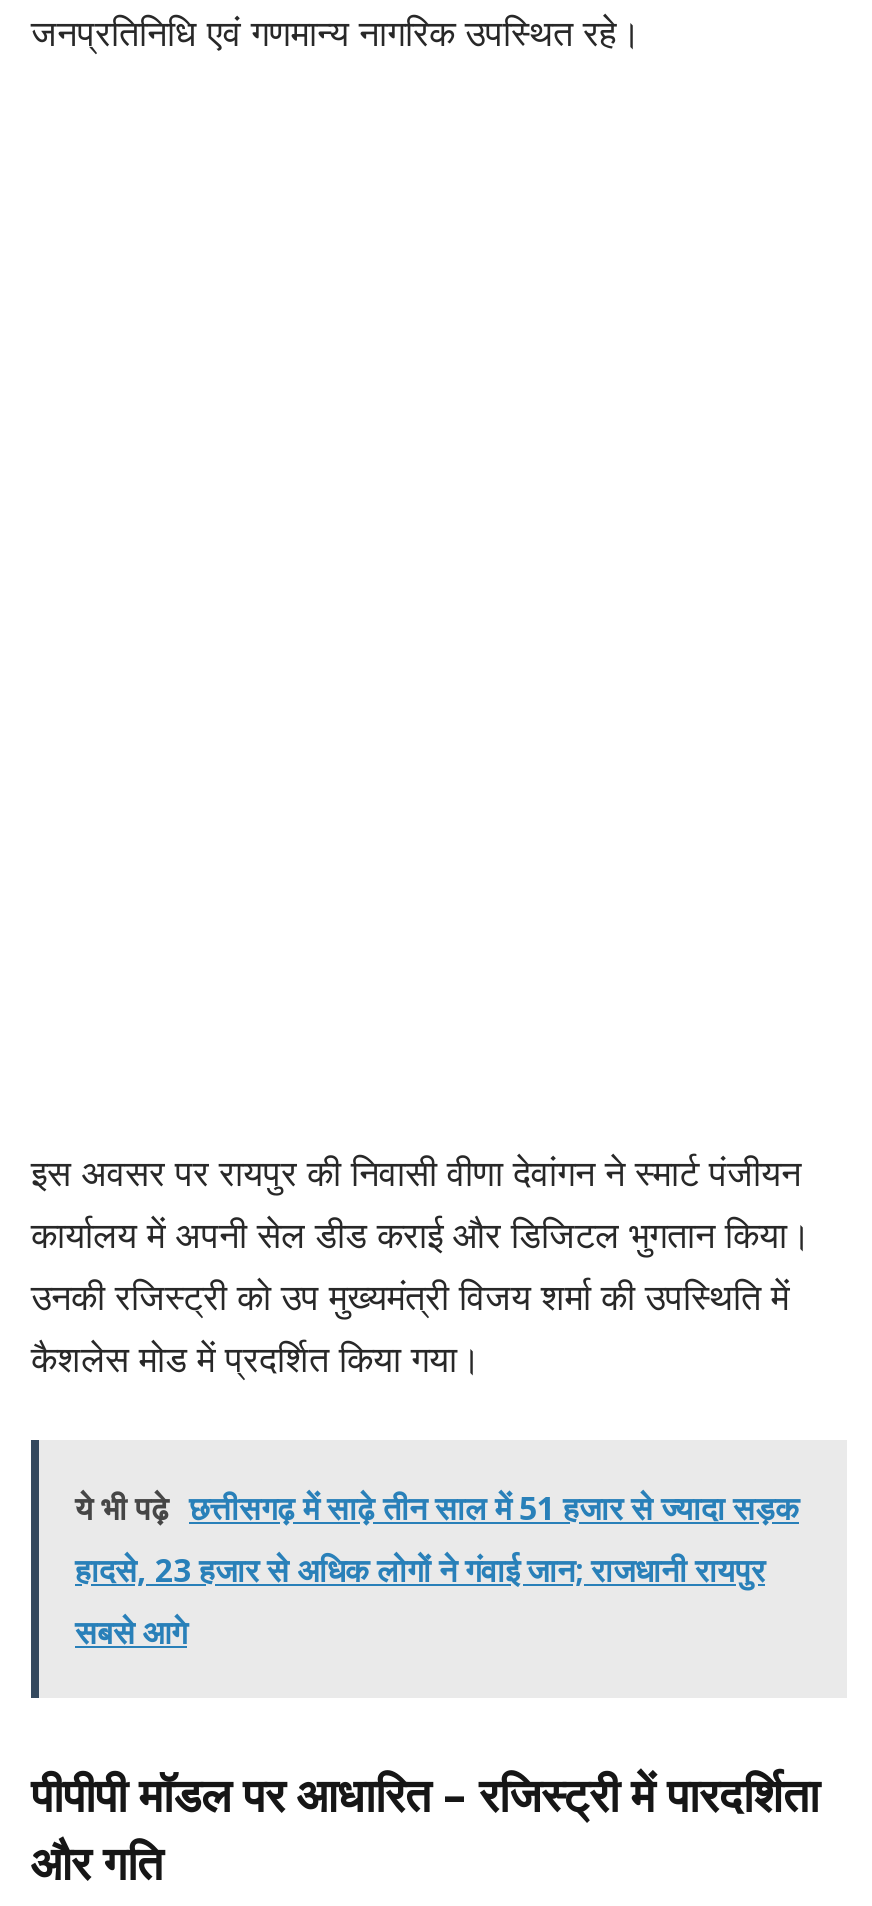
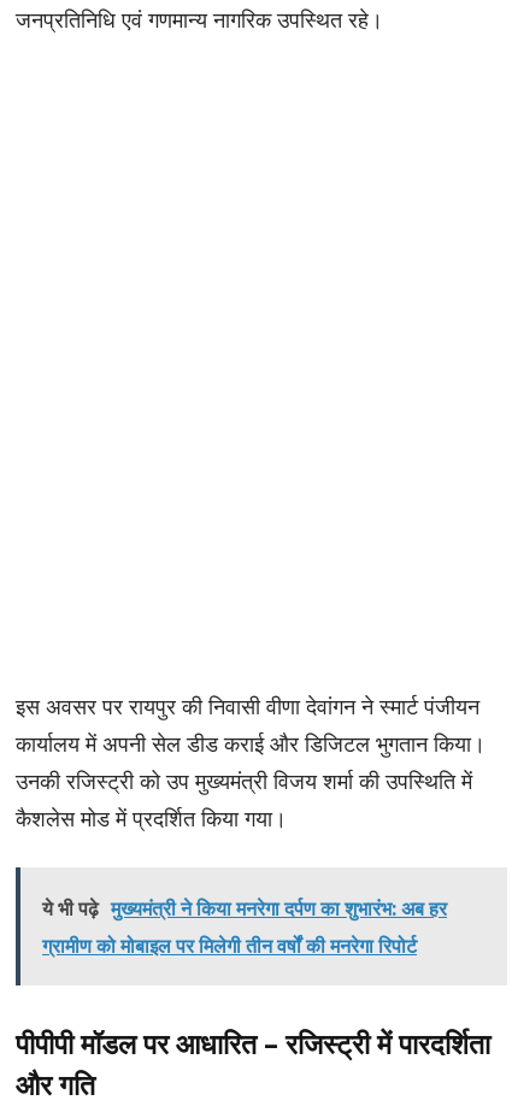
[75,1486,799,1654] ये भी पढ़े छत्तीसगढ़ में साढ़े तीन साल में 51 हजार से ज्यादा सड़क | हादसे, 23 हजार से अधिक लोगों ने गंवाई जान; राजधानी रायपुर | सबसे आगे -> [42,895,447,959] ये भी पढ़े मुख्यमंत्री ने किया मनरेगा दर्पण का शुभारंभ: अब हर | ग्रामीण को मोबाइल पर मिलेगी तीन वर्षों की मनरेगा रिपोर्ट

